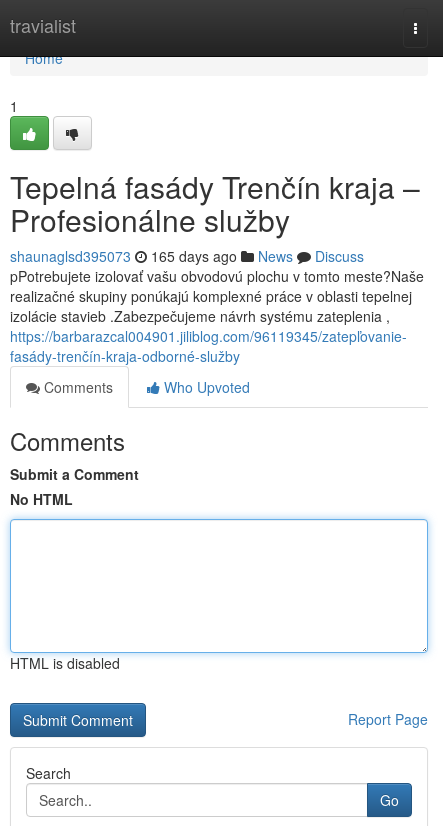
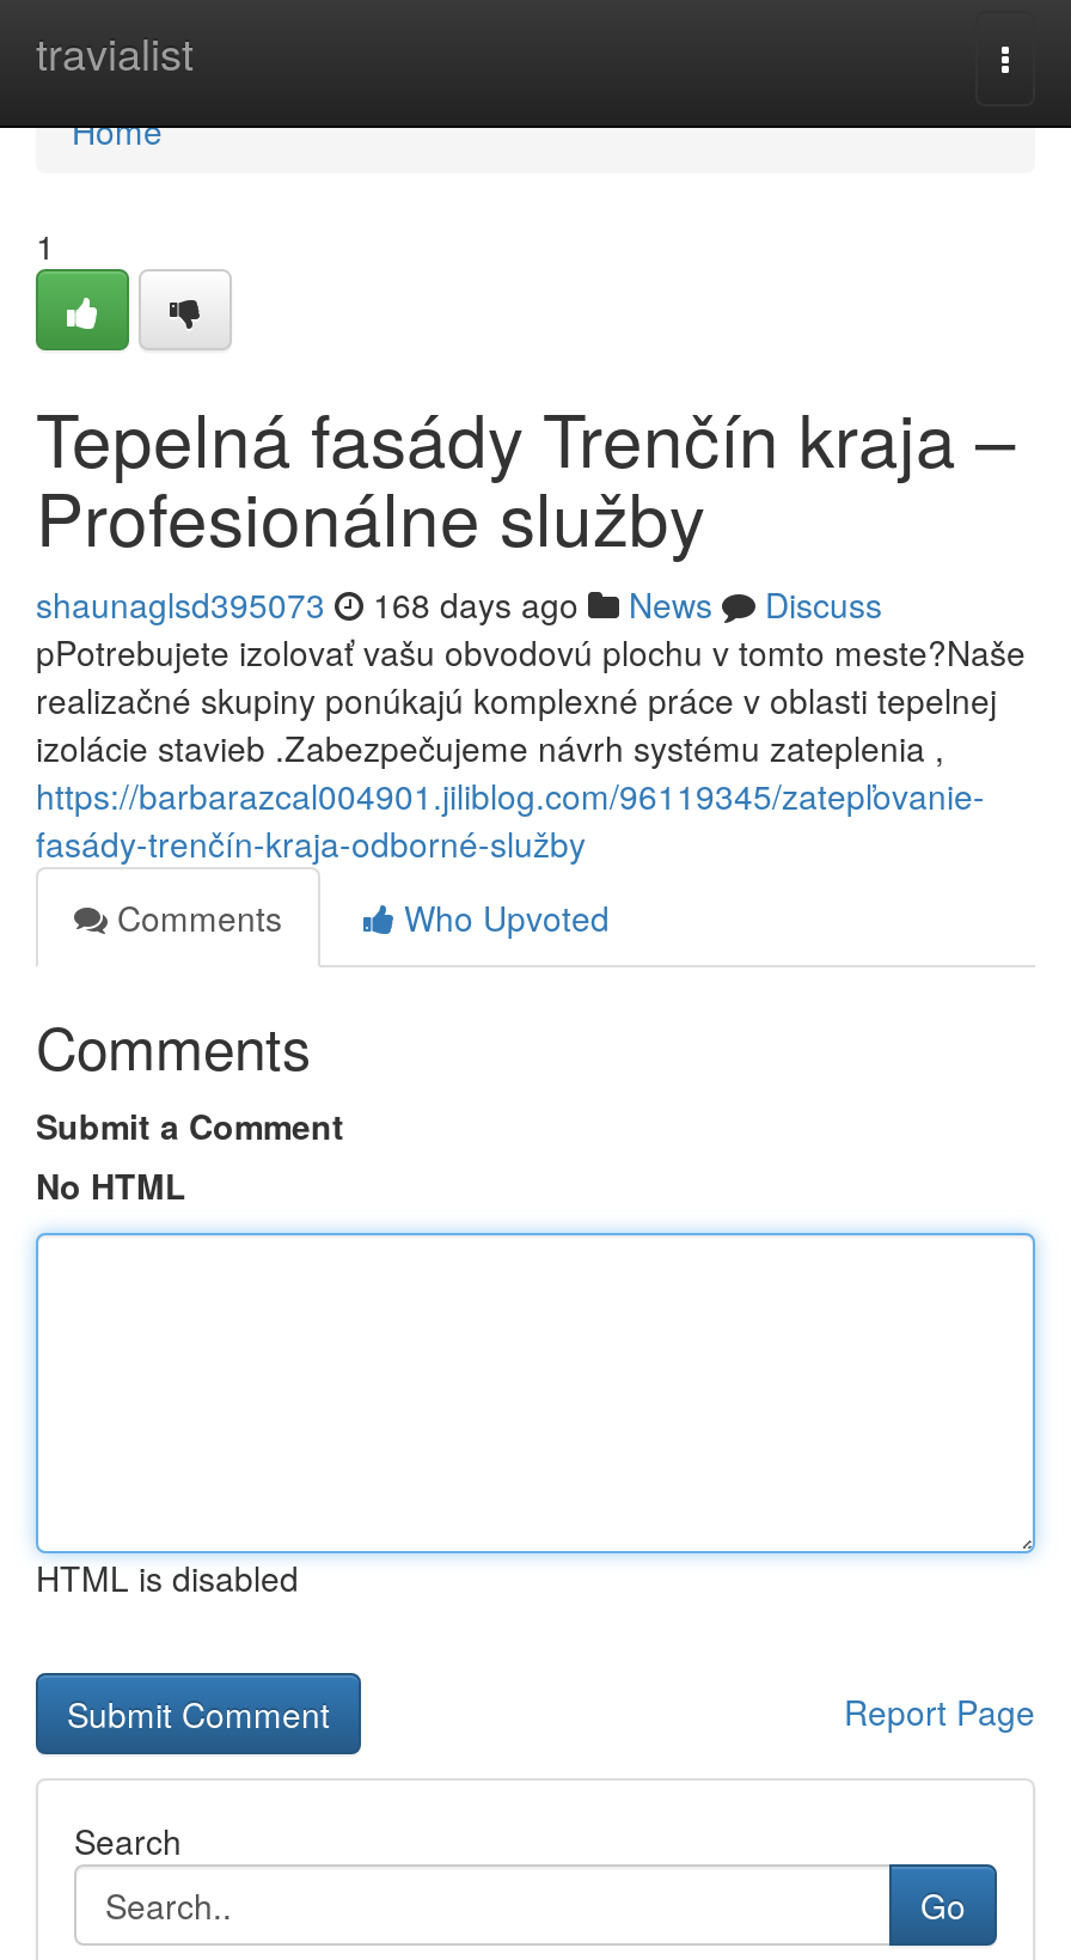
[10,246,364,266] shaunaglsd395073 165 days ago News Discuss -> [36,580,882,628] shaunaglsd395073 168 days ago News Discuss

